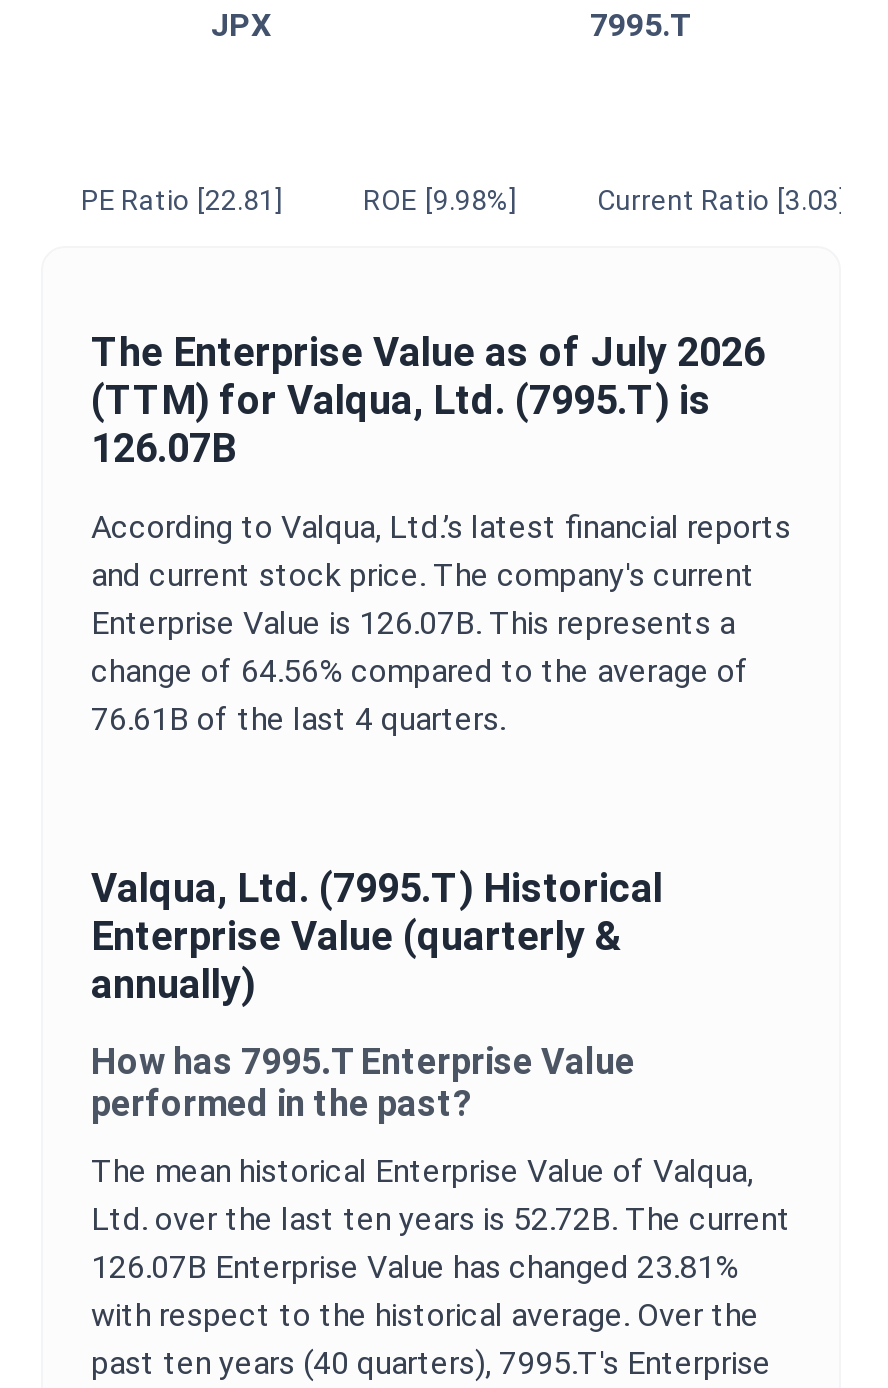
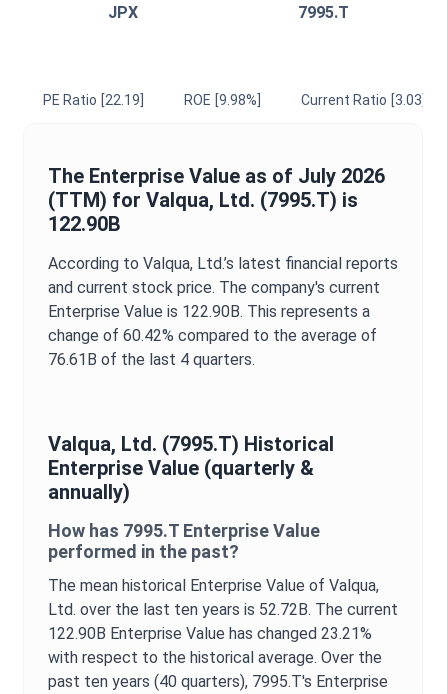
[81,184,283,216] PE Ratio [22.81] -> [43,92,144,108] PE Ratio [22.19]
[91,424,237,472] 126.07B -> [48,212,121,236] 122.90B
[91,604,735,642] Enterprise Value is 126.07B. This represents a -> [48,302,370,321] Enterprise Value is 122.90B. This represents a
[91,652,749,690] change of 64.56% compared to the average of -> [48,326,377,345] change of 60.42% compared to the average of
[91,1248,739,1286] 126.07B Enterprise Value has changed 23.81% -> [48,624,372,643] 122.90B Enterprise Value has changed 23.21%

